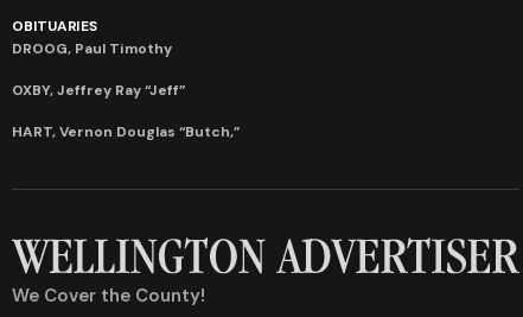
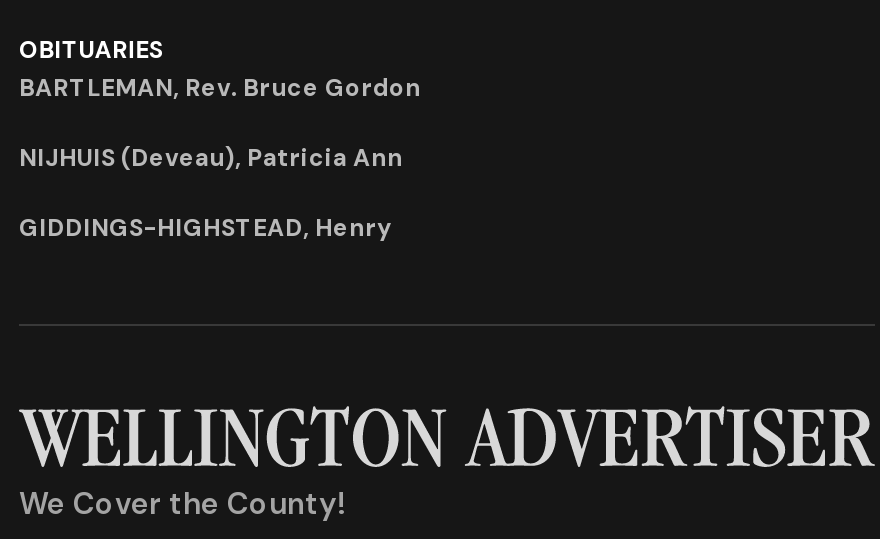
[12,39,172,58] DROOG, Paul Timothy -> [19,71,421,103] BARTLEMAN, Rev. Bruce Gordon
[12,80,185,99] OXBY, Jeffrey Ray “Jeff” -> [19,141,403,173] NIJHUIS (Deveau), Patricia Ann
[12,122,240,141] HART, Vernon Douglas “Butch,” -> [19,211,391,243] GIDDINGS-HIGHSTEAD, Henry

